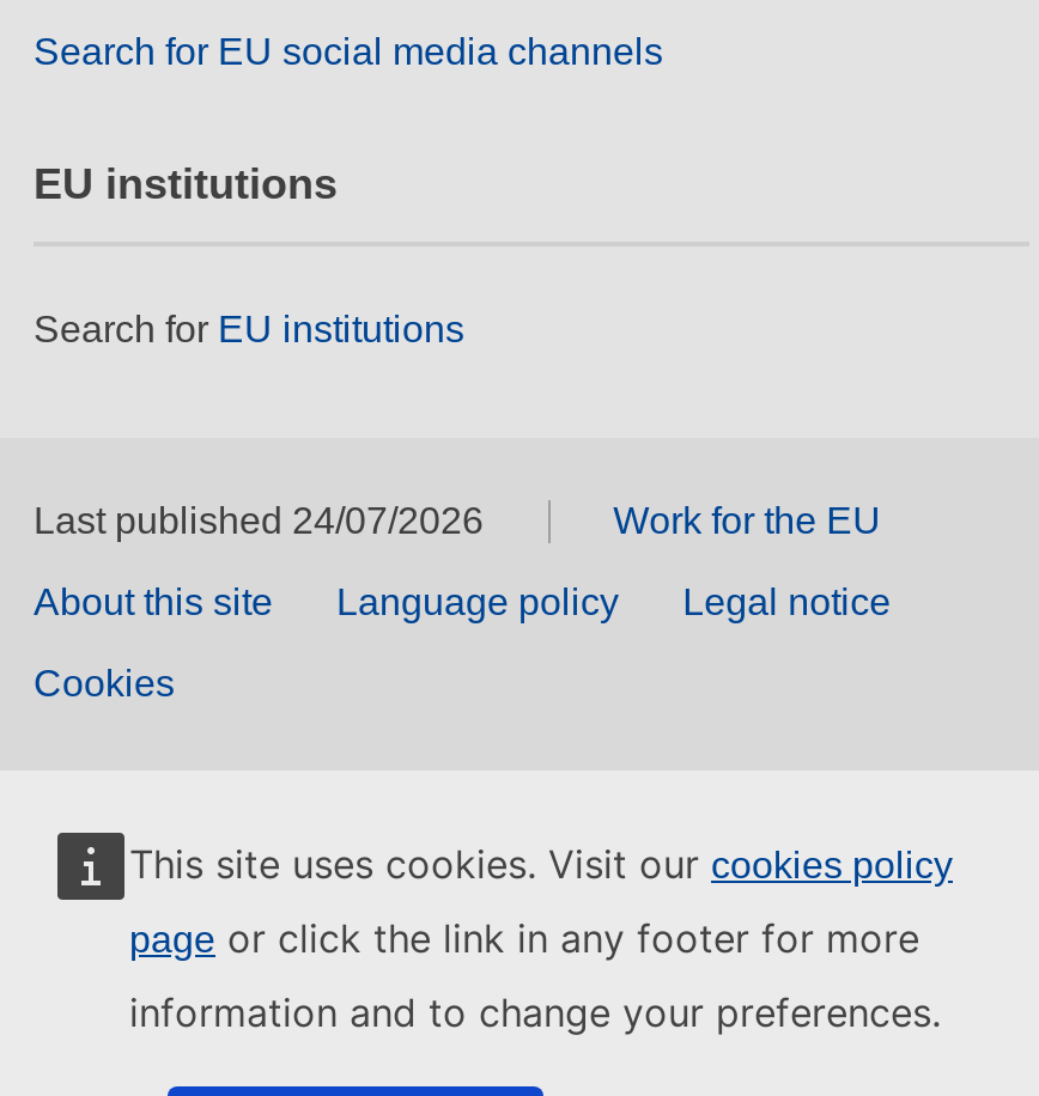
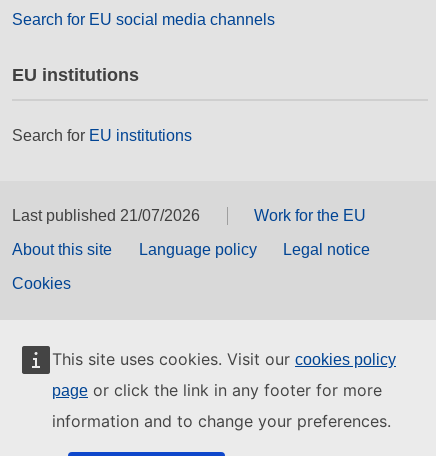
[34,501,484,542] Last published 24/07/2026 -> [12,207,200,224] Last published 21/07/2026

